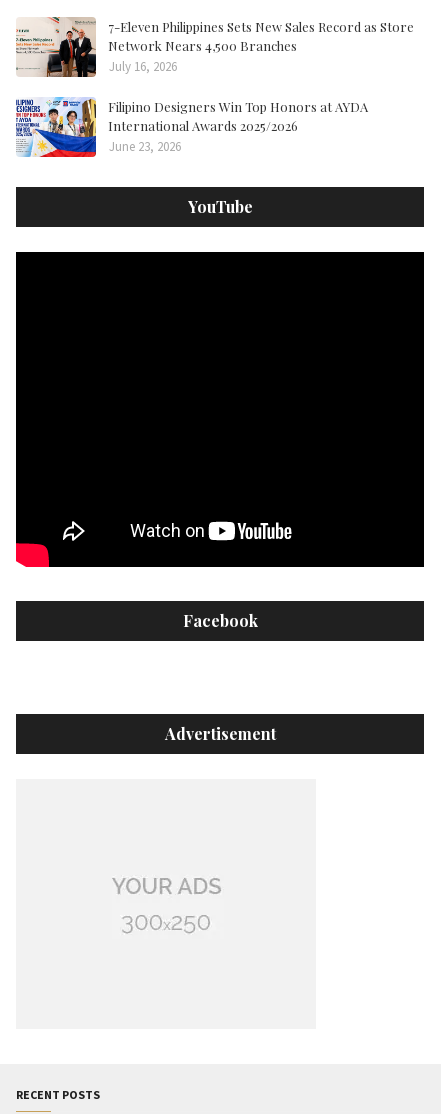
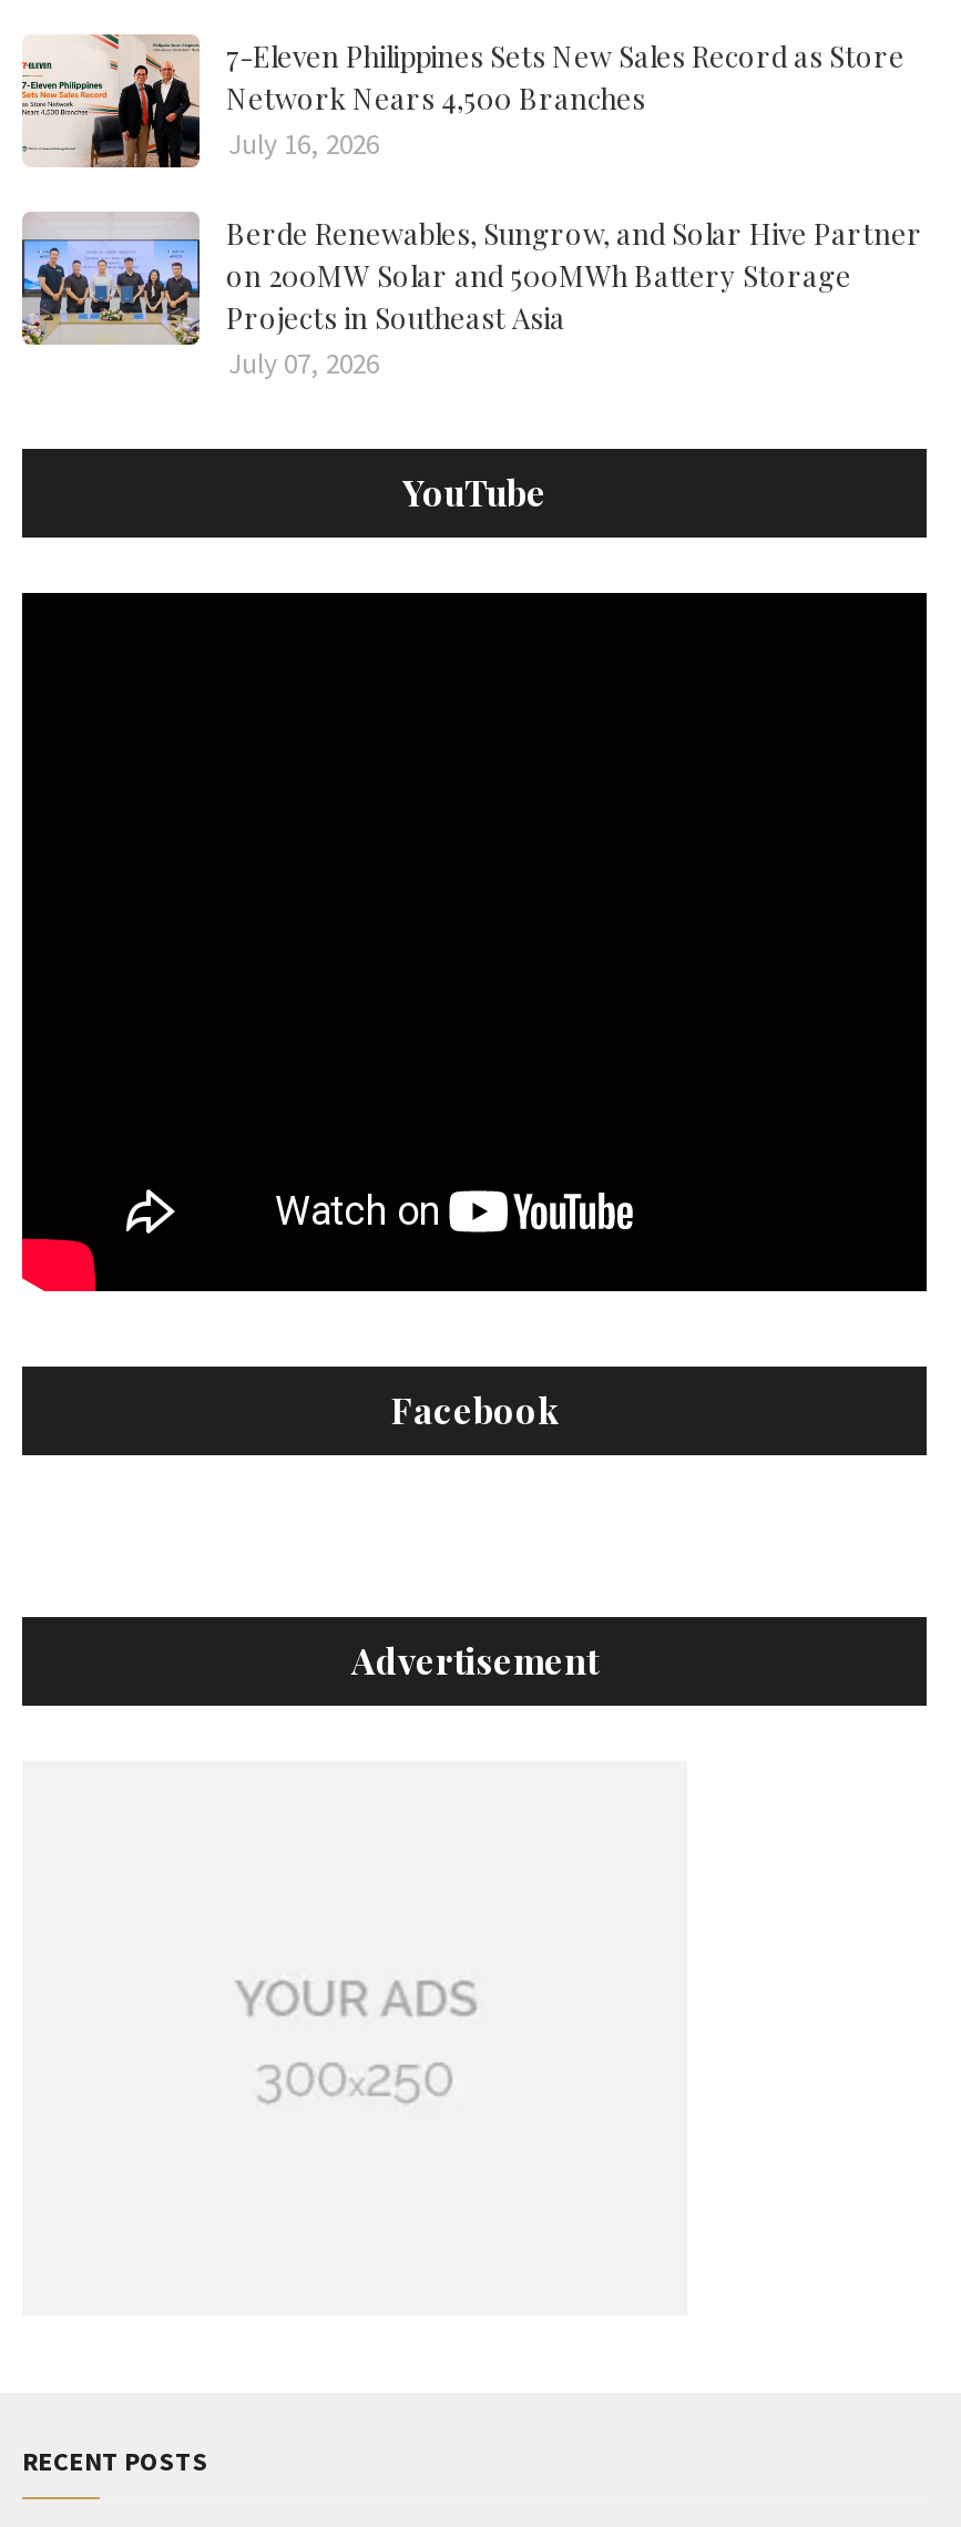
[16,96,368,158] [image] | Filipino Designers Win Top Honors at AYDA | International Awards 2025/2026 | June 23, 2026 -> [22,212,922,382] [image] | Berde Renewables, Sungrow, and Solar Hive Partner | on 200MW Solar and 500MWh Battery Storage | Projects in Southeast Asia | July 07, 2026

